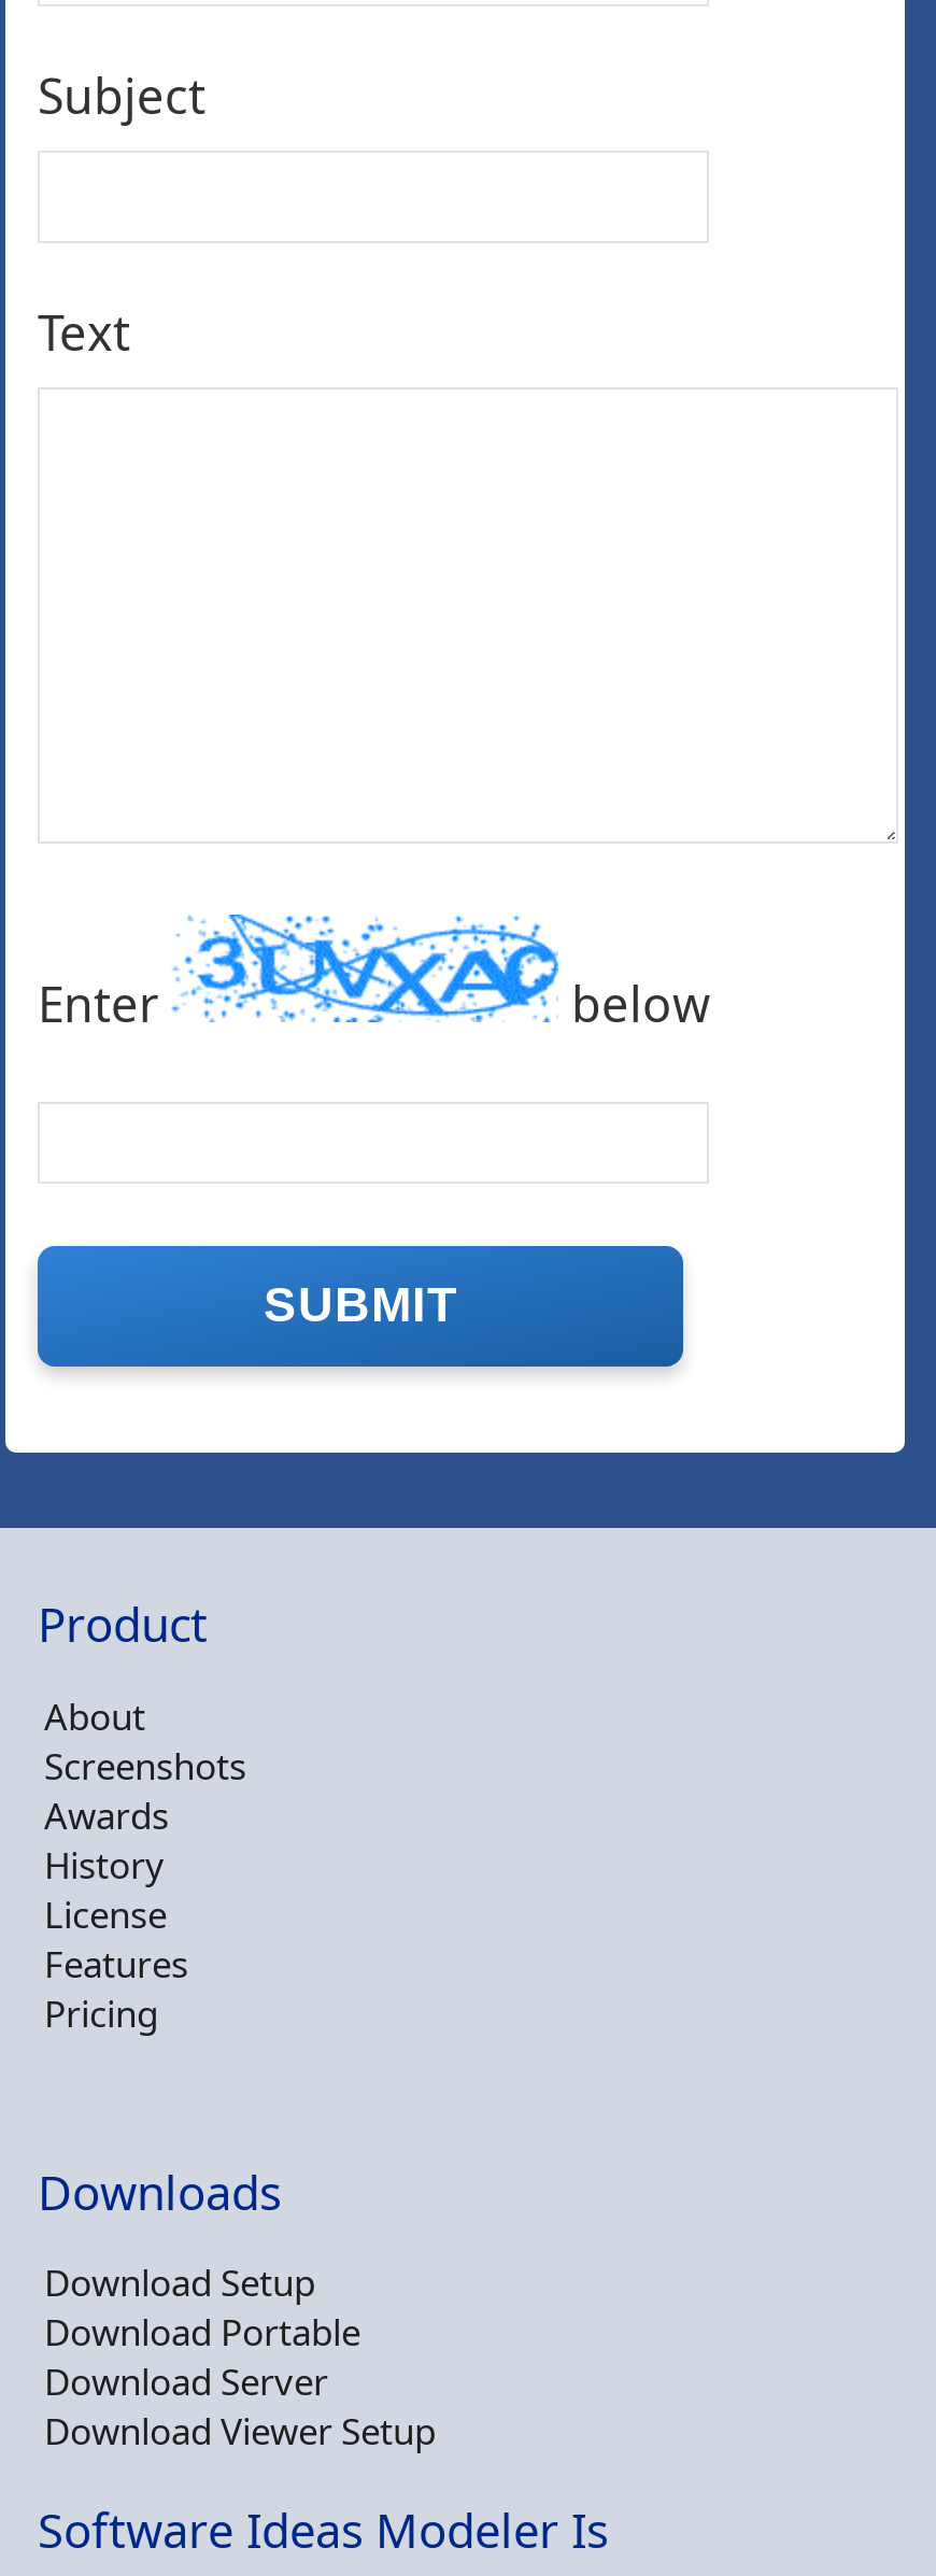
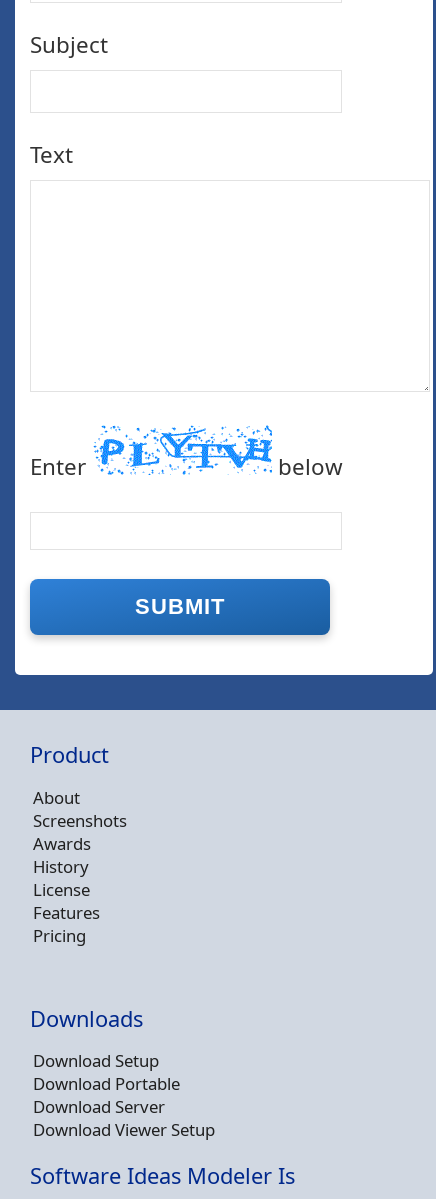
[175,912,558,1024] [image] -> [93,425,273,475] [image]

